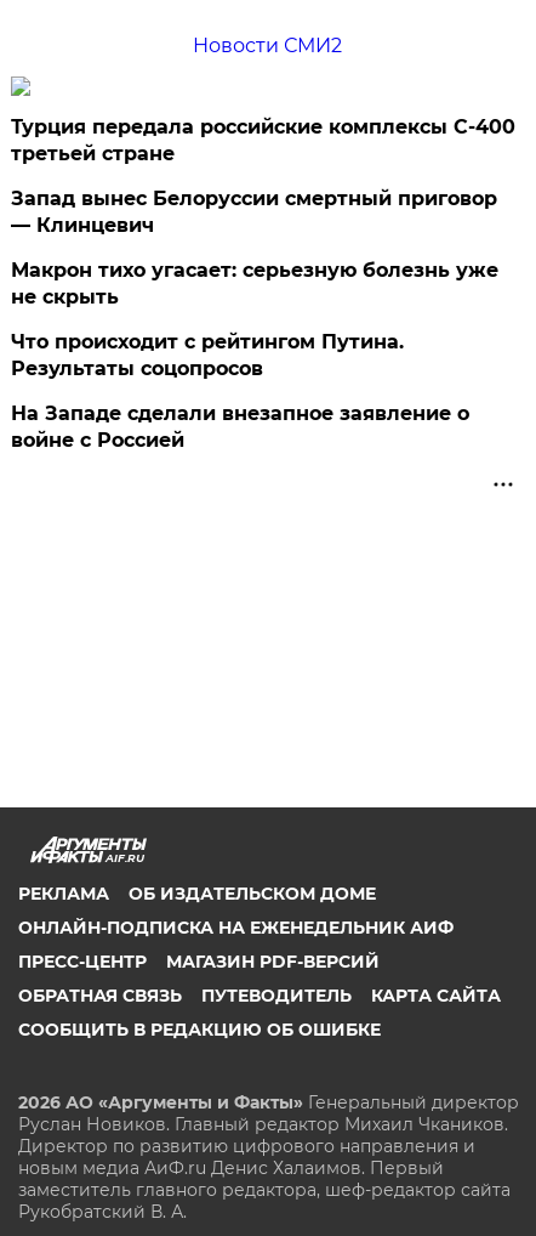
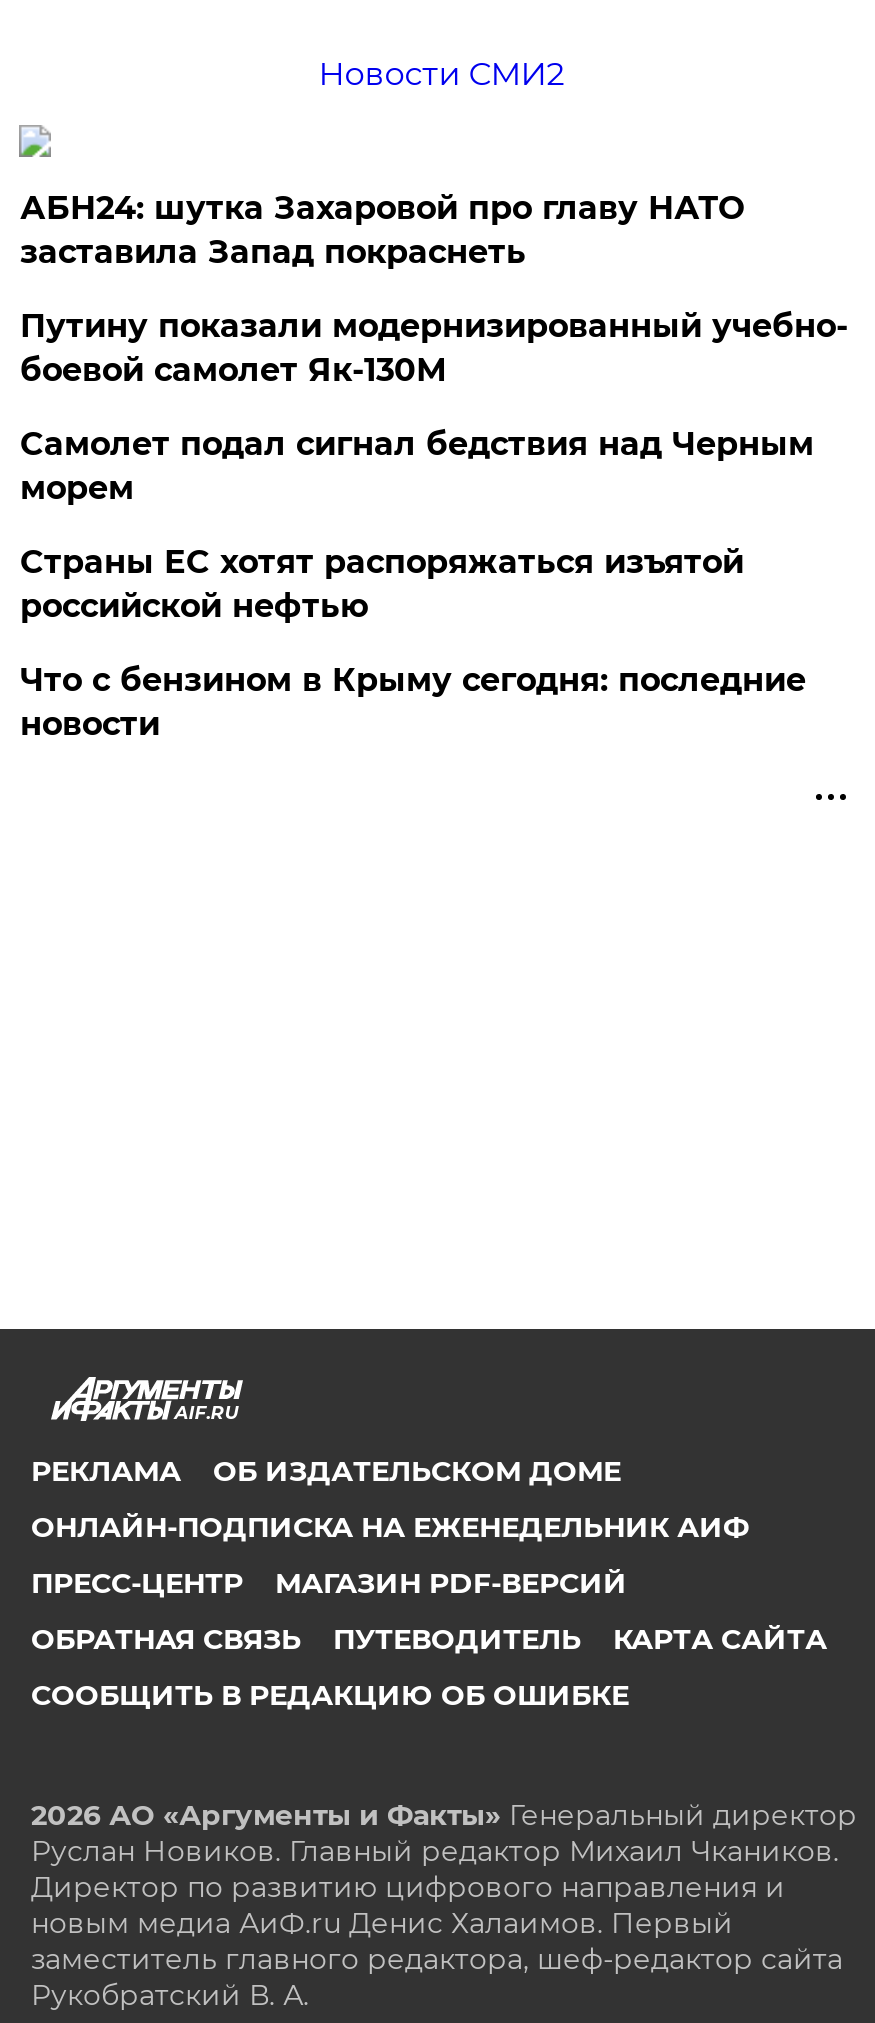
[11,115,516,165] Турция передала российские комплексы С-400 | третьей стране -> [20,189,744,271] АБН24: шутка Захаровой про главу НАТО | заставила Запад покраснеть
[11,187,498,237] Запад вынес Белоруссии смертный приговор | — Клинцевич -> [20,307,848,389] Путину показали модернизированный учебно- | боевой самолет Як-130М
[11,258,499,308] Макрон тихо угасает: серьезную болезнь уже | не скрыть -> [20,425,814,507] Самолет подал сигнал бедствия над Черным | морем
[11,330,404,380] Что происходит с рейтингом Путина. | Результаты соцопросов -> [20,543,744,625] Страны ЕС хотят распоряжаться изъятой | российской нефтью
[11,402,470,452] На Западе сделали внезапное заявление о | войне с Россией -> [20,661,806,743] Что с бензином в Крыму сегодня: последние | новости

